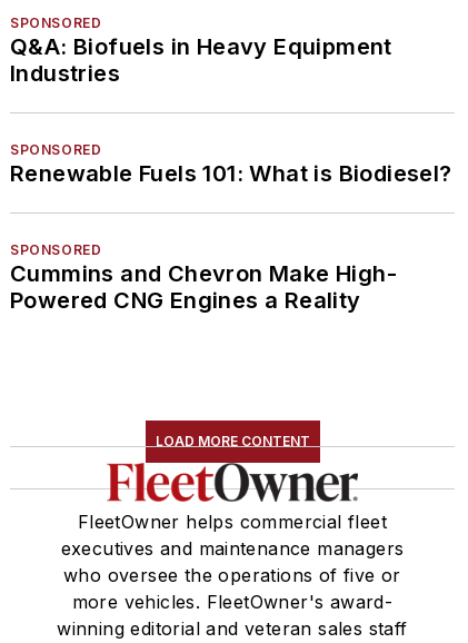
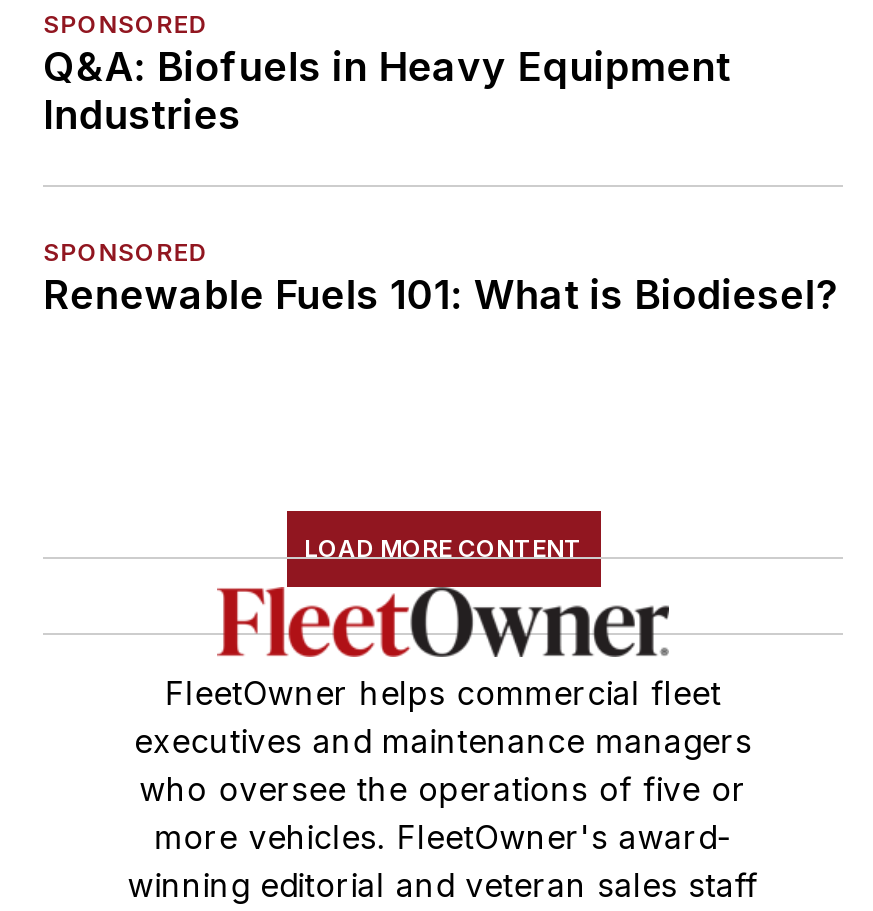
[10,242,397,314] SPONSORED | Cummins and Chevron Make High- | Powered CNG Engines a Reality -> none

